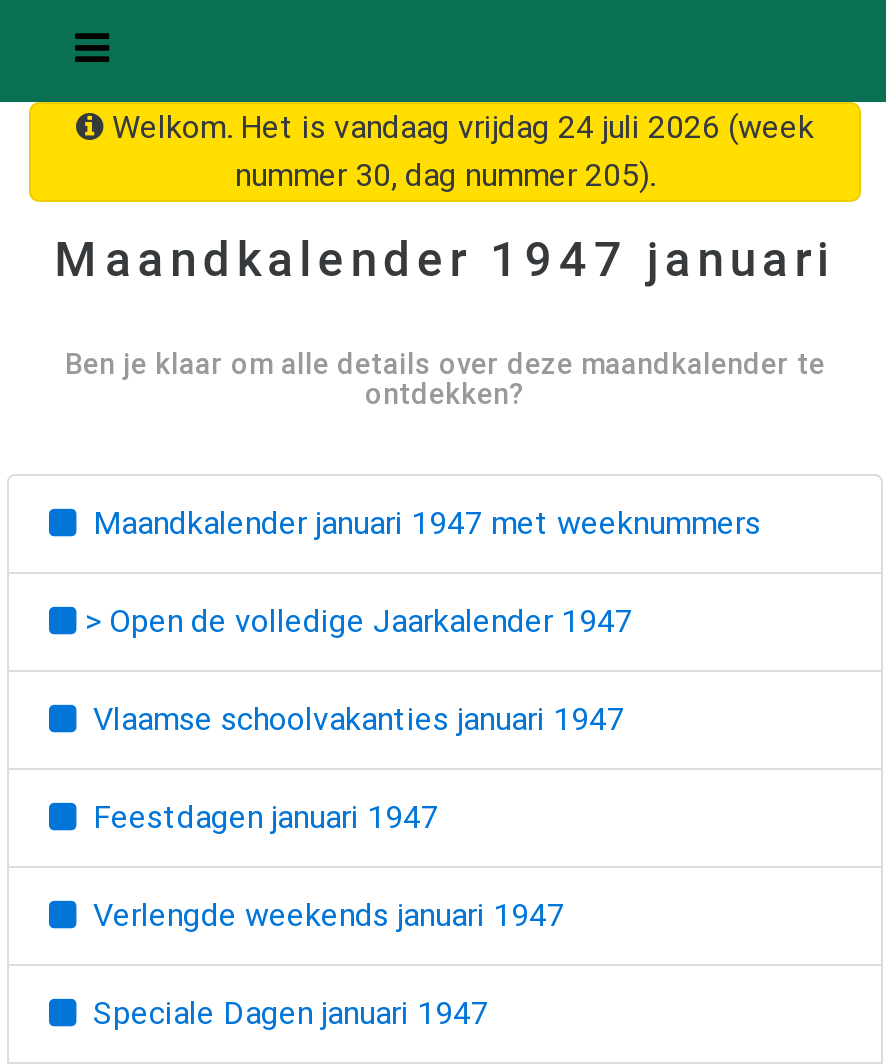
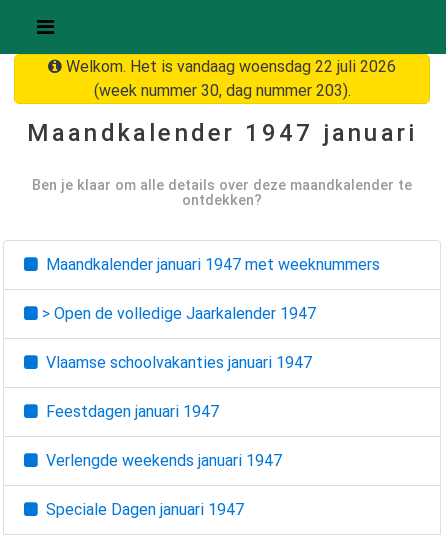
[104,108,814,194] Welkom. Het is vandaag vrijdag 24 juli 2026 (week | nummer 30, dag nummer 205). -> [62,57,396,100] Welkom. Het is vandaag woensdag 22 juli 2026 | (week nummer 30, dag nummer 203).

